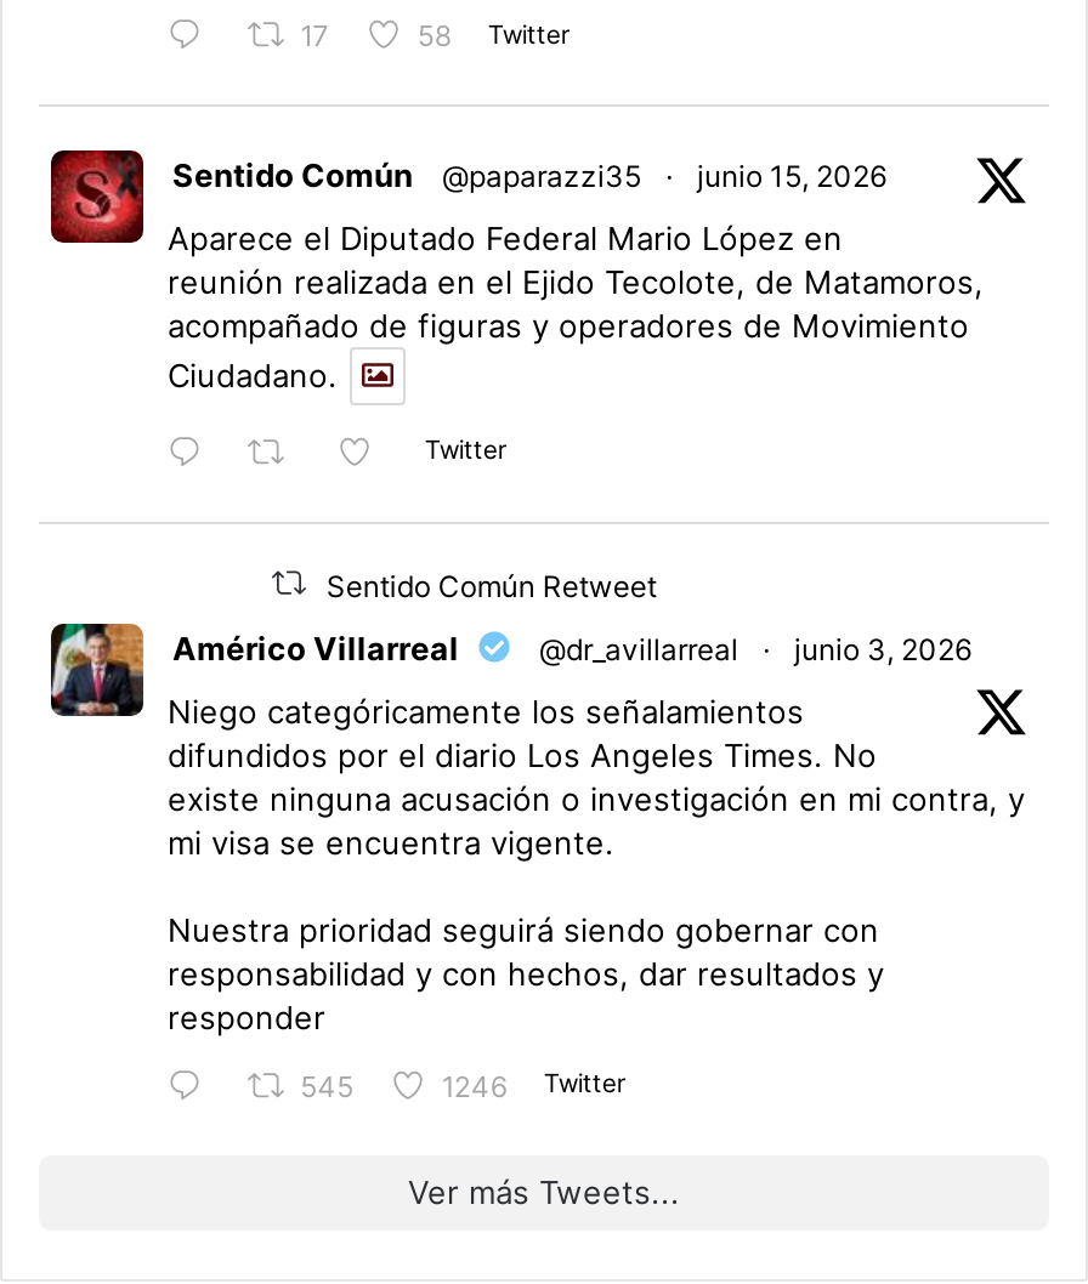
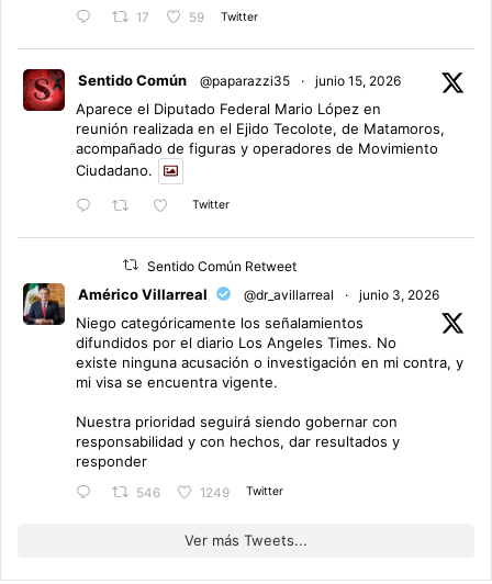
[417,18,570,54] 58 Twitter -> [189,9,258,26] 59 Twitter
[300,1070,354,1104] 545 -> [136,485,160,500] 546
[442,1068,626,1104] 1246 Twitter -> [200,484,283,500] 1249 Twitter

